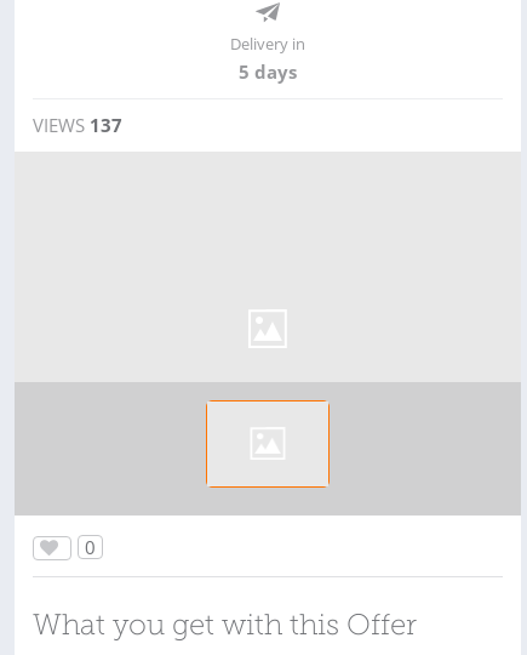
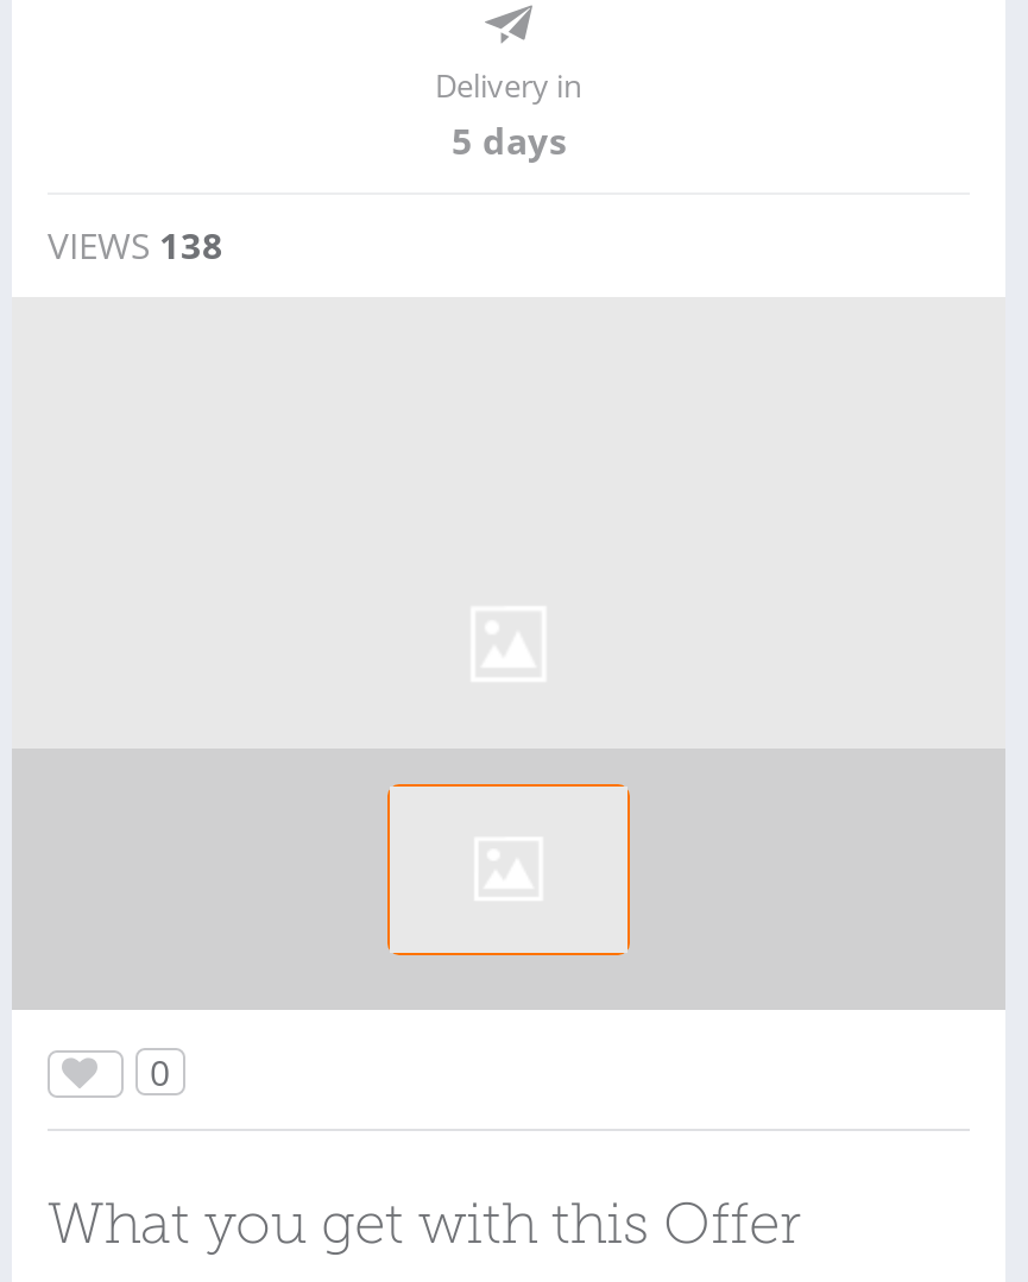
[33,113,122,137] VIEWS 137 -> [48,221,223,269] VIEWS 138

